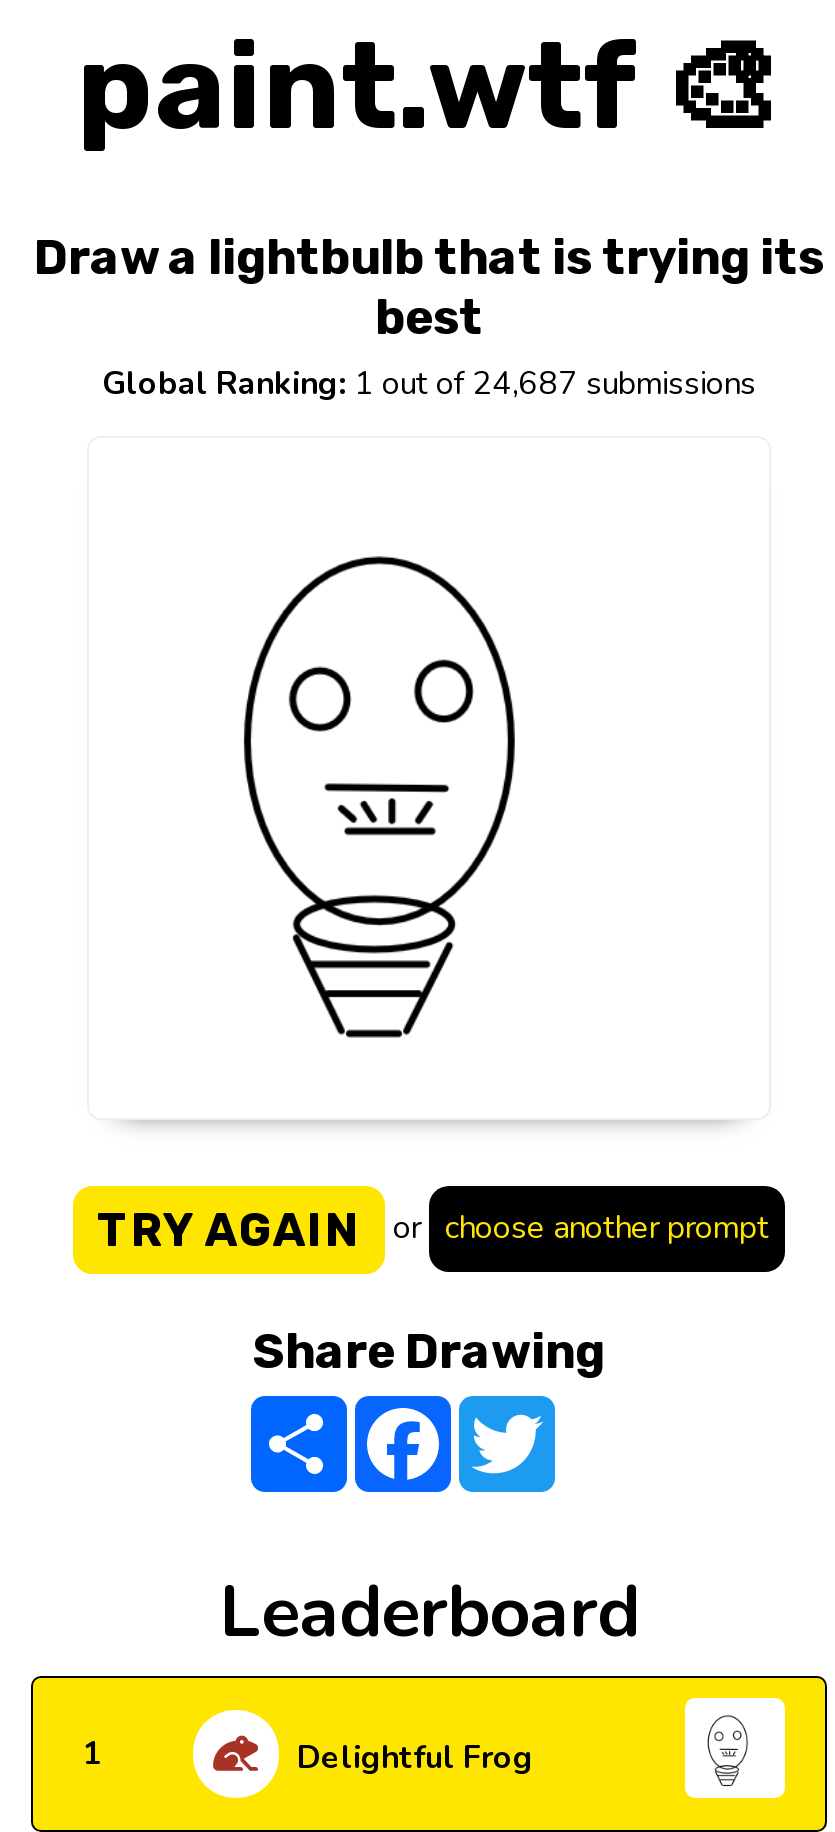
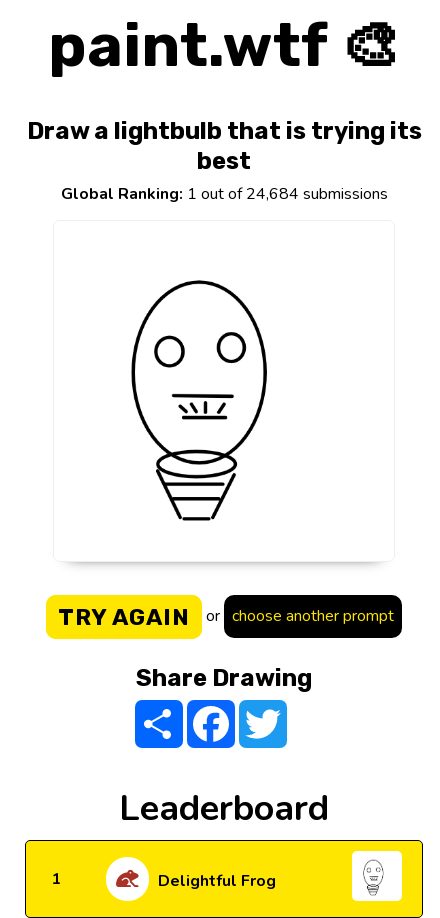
[102,363,756,407] Global Ranking: 1 out of 24,687 submissions -> [60,183,387,205] Global Ranking: 1 out of 24,684 submissions

